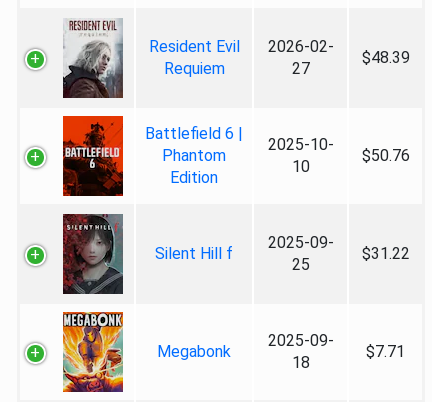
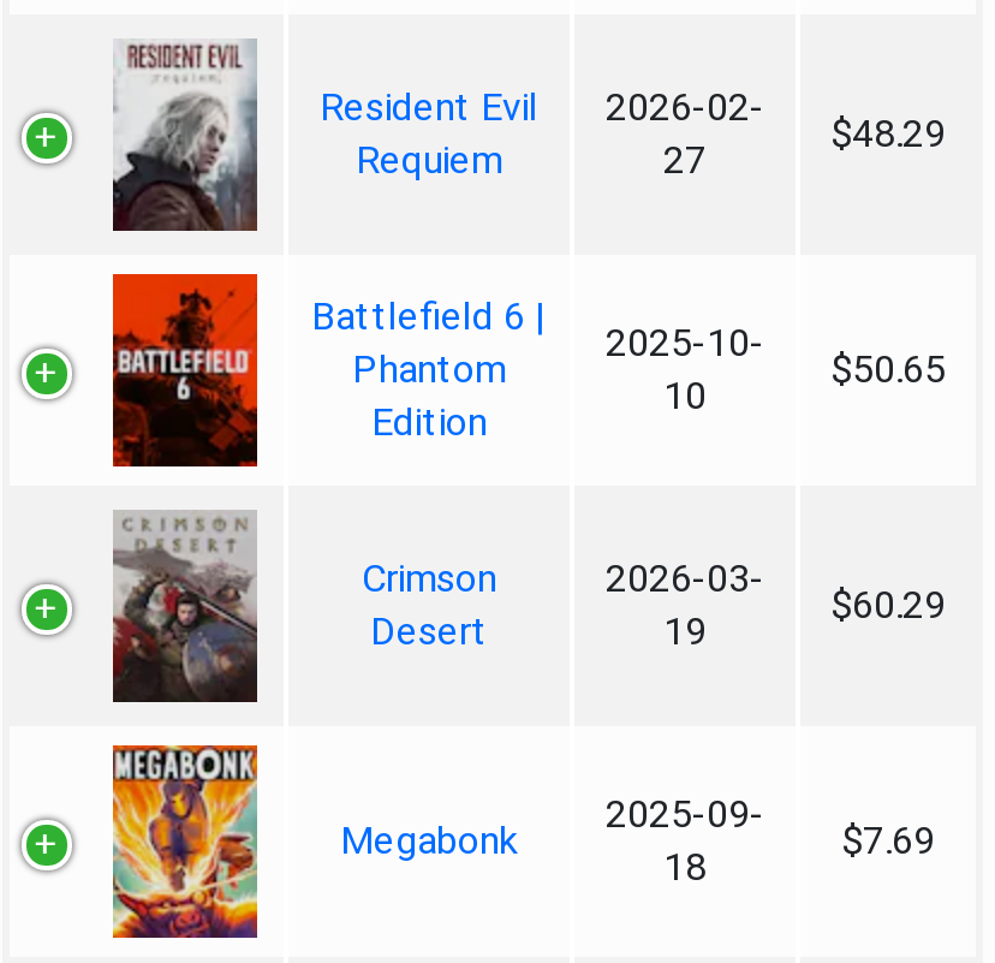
[361,48,409,67] $48.39 -> [830,111,946,156] $48.29
[361,146,409,165] $50.76 -> [830,346,946,392] $50.65
[62,213,123,294] [image] -> [113,510,257,700] [image]
[267,233,333,274] 2025-09- | 25 -> [606,555,764,654] 2026-03- | 19
[155,244,233,263] Silent Hill f -> [362,555,496,654] Crimson | Desert
[361,244,409,263] $31.22 -> [830,582,946,628] $60.29
[366,342,405,361] $7.71 -> [841,818,935,863] $7.69

